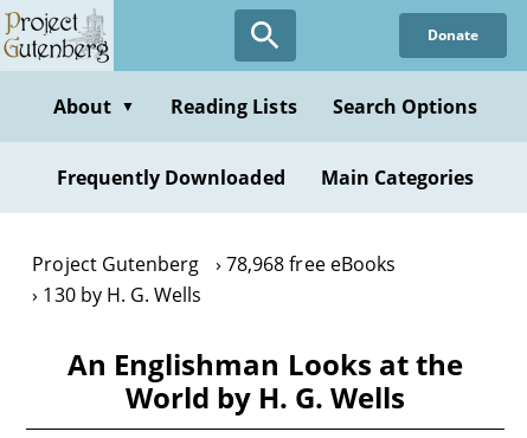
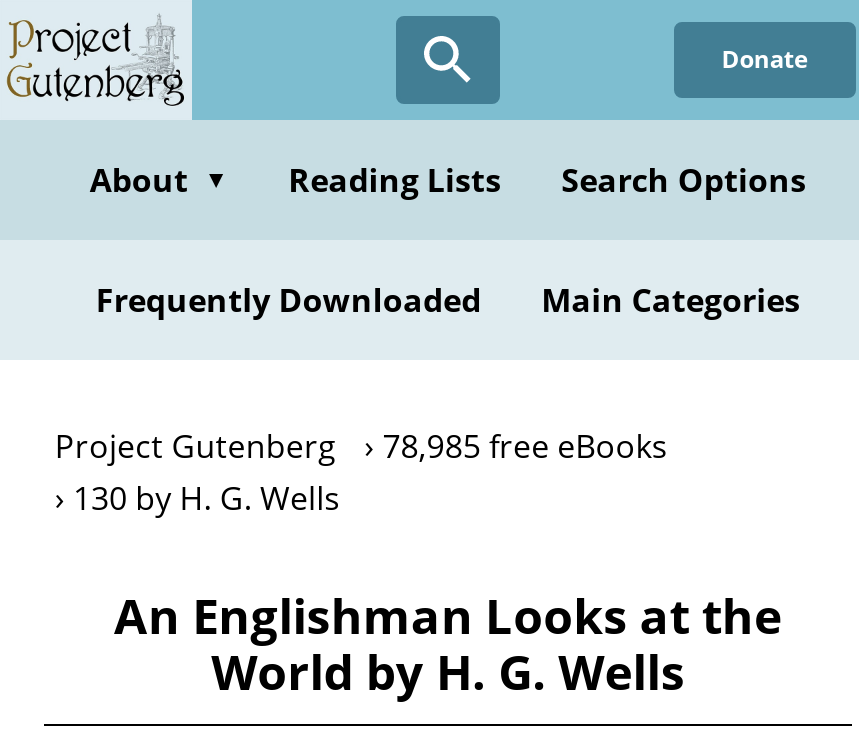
[32,251,395,277] Project Gutenberg 78,968 free eBooks -> [55,424,668,468] Project Gutenberg 78,985 free eBooks

